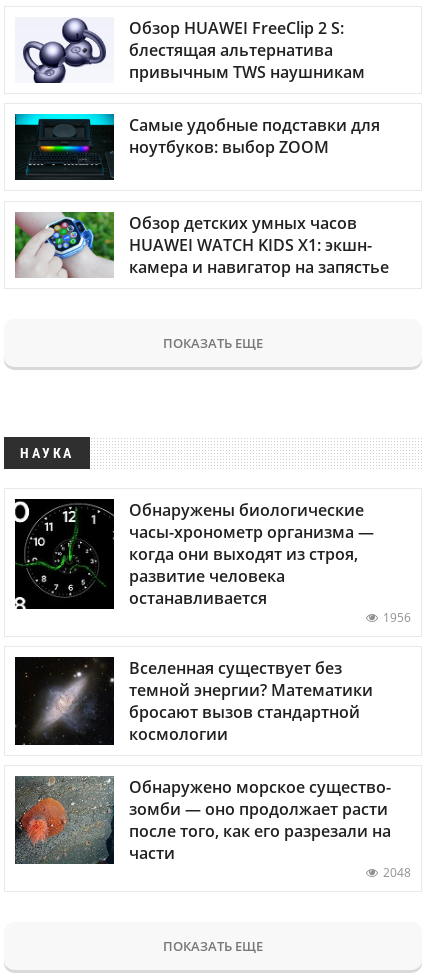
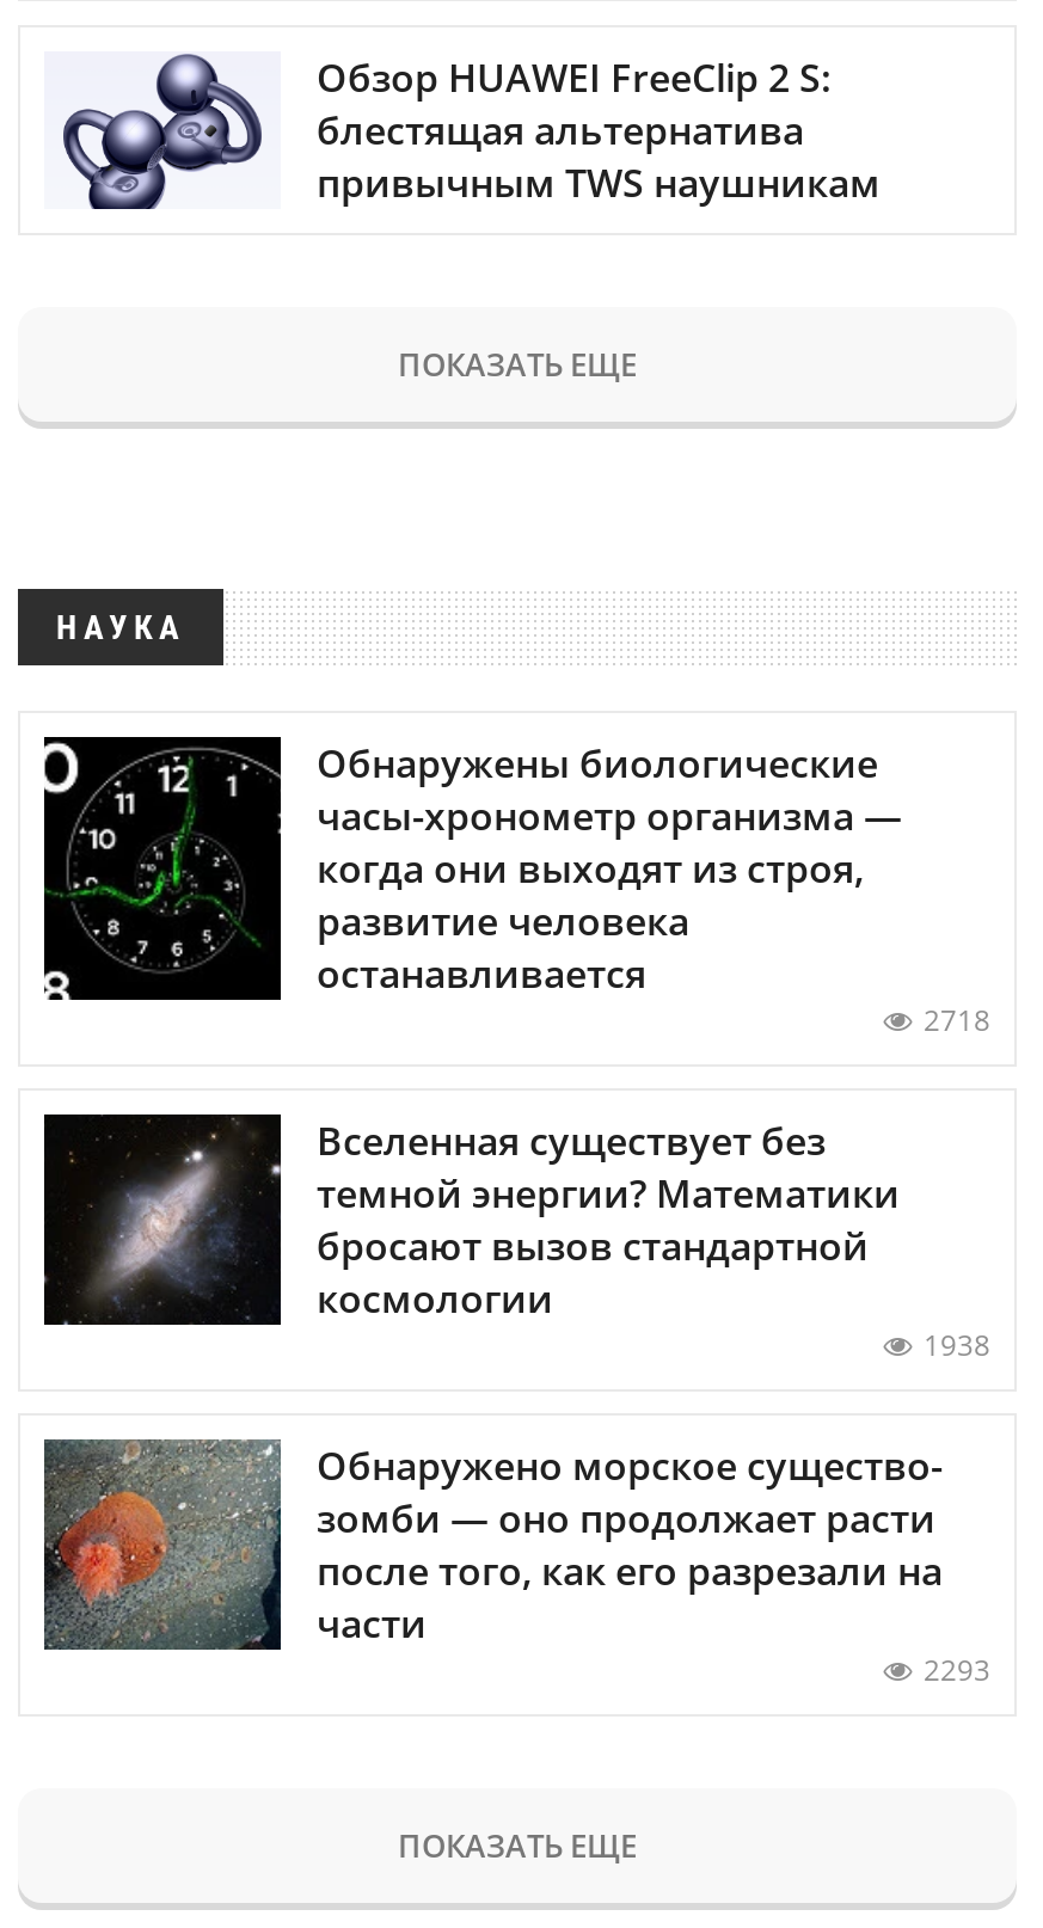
[14,113,389,277] [image] | Самые удобные подставки для | ноутбуков: выбор ZOOM | Обзор детских умных часов | HUAWEI WATCH KIDS X1: экшн- | камера и навигатор на запястье -> none
[14,211,115,279] [image] -> none
moved [15,333,374,609] -> [44,342,902,999]: [image] | ПОКАЗАТЬ ЕЩЕ | НАУКА | Обнаружены биологические | часы-хронометр организма — | когда они выходят из строя, | развитие человека | останавливается
[383,609,411,626] 1956 -> [924,999,990,1040] 2718
moved [16,656,373,746] -> [47,1113,900,1328]: [image] | Вселенная существует без | темной энергии? Математики | бросают вызов стандартной | космологии
none -> [924,1325,990,1365] 1938
[383,864,411,881] 2048 -> [924,1650,990,1691] 2293

